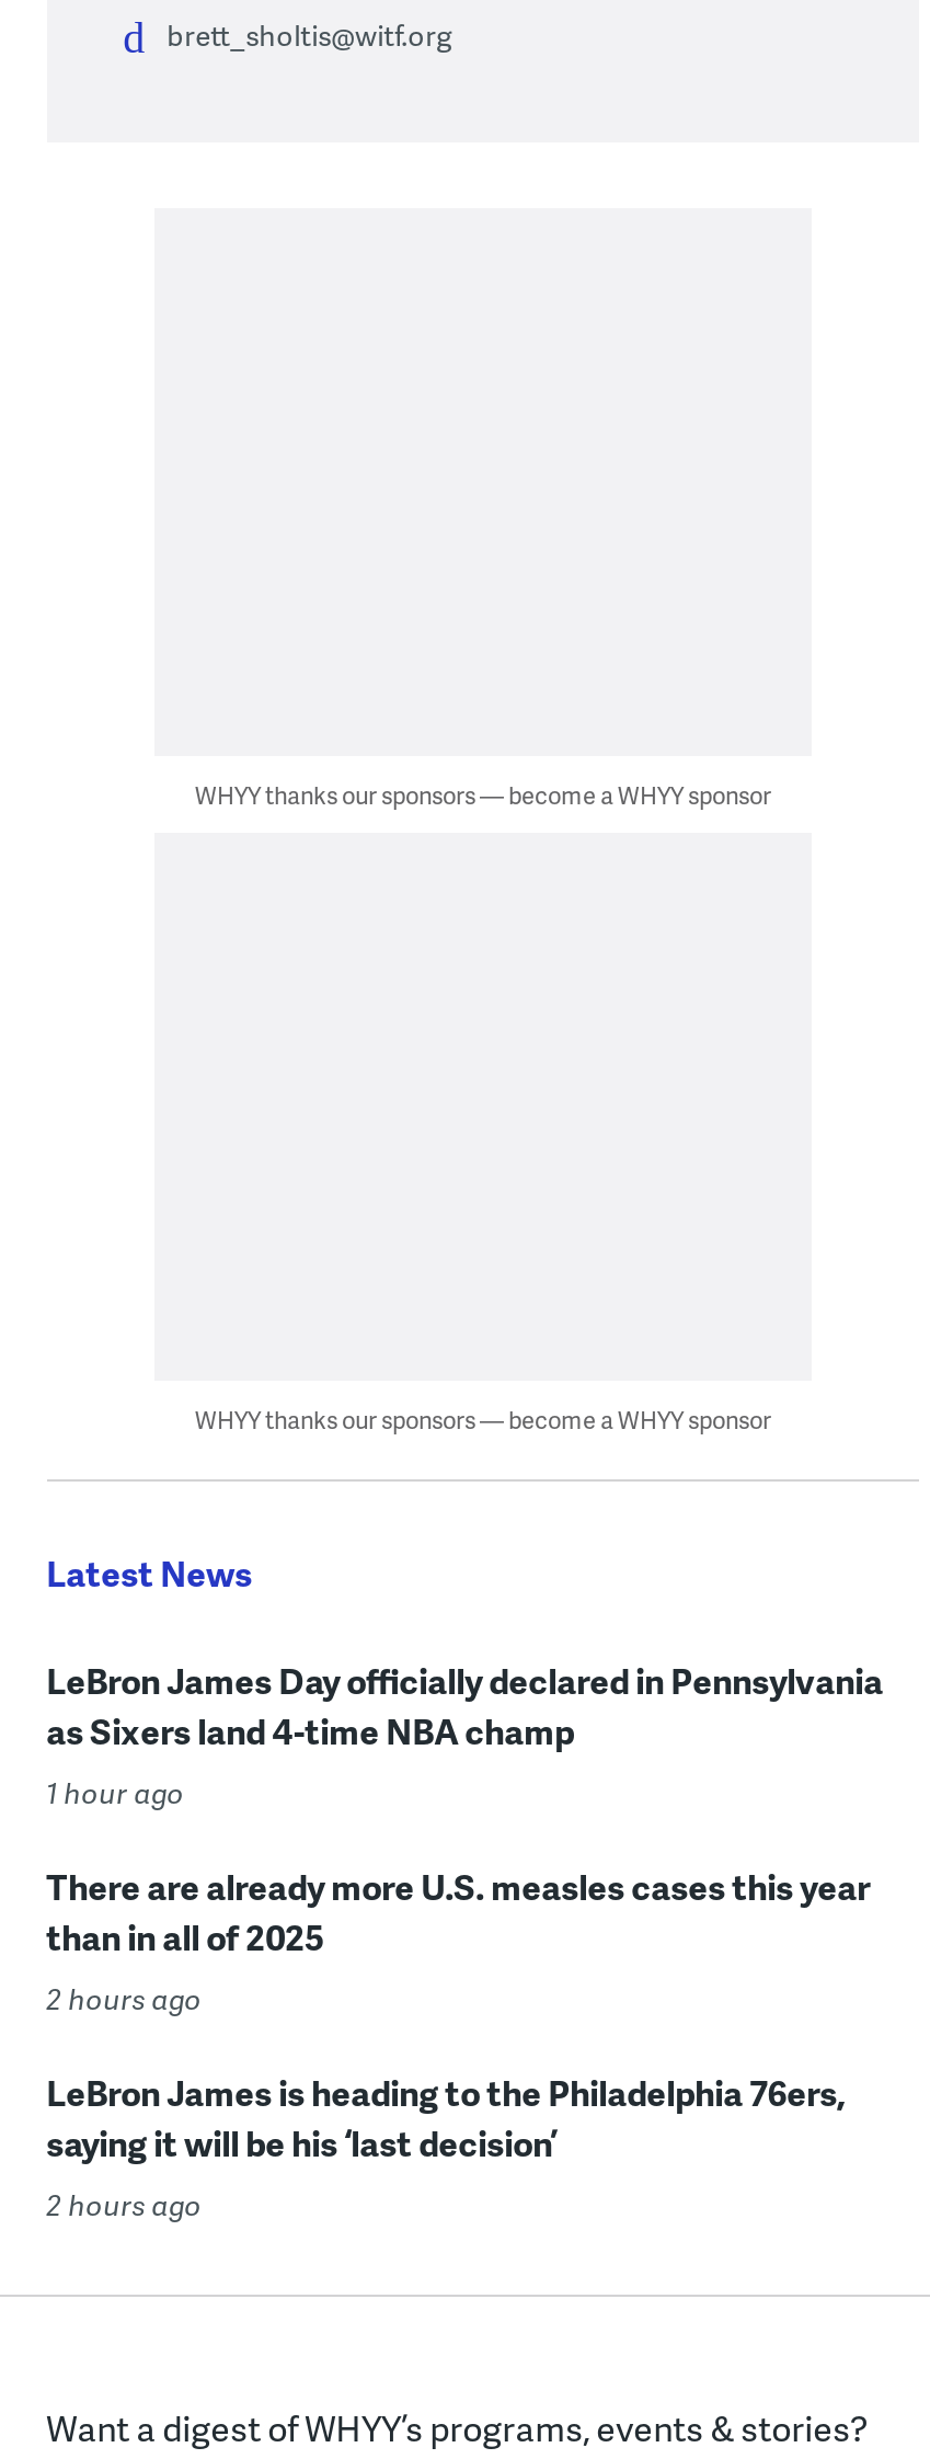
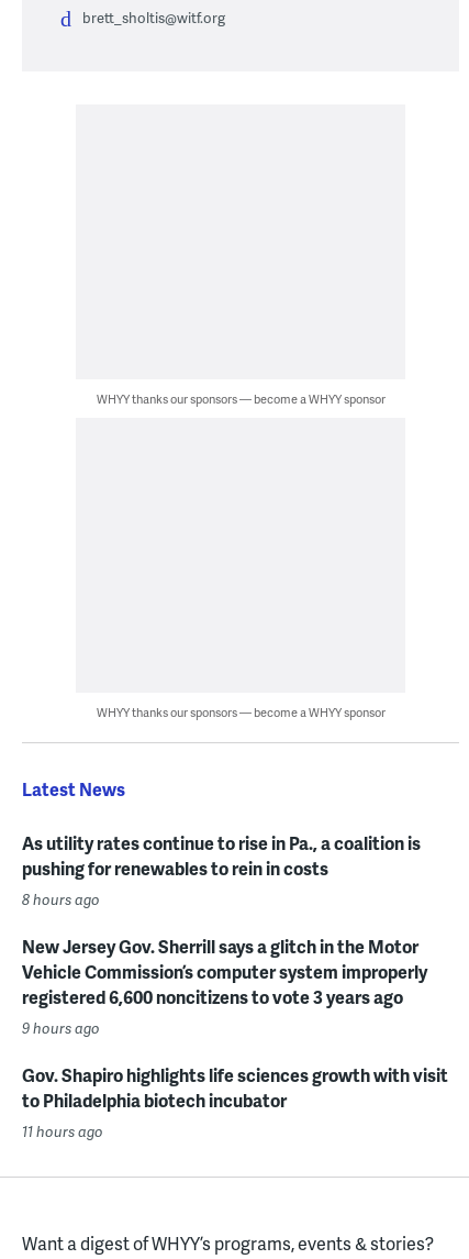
[46,1654,883,1812] LeBron James Day officially declared in Pennsylvania | as Sixers land 4-time NBA champ | 1 hour ago -> [22,830,420,909] As utility rates continue to rise in Pa., a coalition is | pushing for renewables to rein in costs | 8 hours ago
[46,1860,870,2018] There are already more U.S. measles cases this year | than in all of 2025 | 2 hours ago -> [22,933,427,1038] New Jersey Gov. Sherrill says a glitch in the Motor | Vehicle Commission’s computer system improperly | registered 6,600 noncitizens to vote 3 years ago | 9 hours ago
[46,2066,846,2224] LeBron James is heading to the Philadelphia 76ers, | saying it will be his ‘last decision’ | 2 hours ago -> [22,1062,448,1141] Gov. Shapiro highlights life sciences growth with visit | to Philadelphia biotech incubator | 11 hours ago

